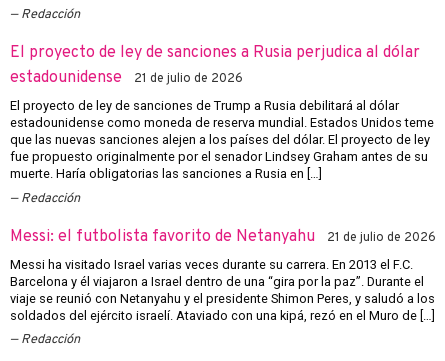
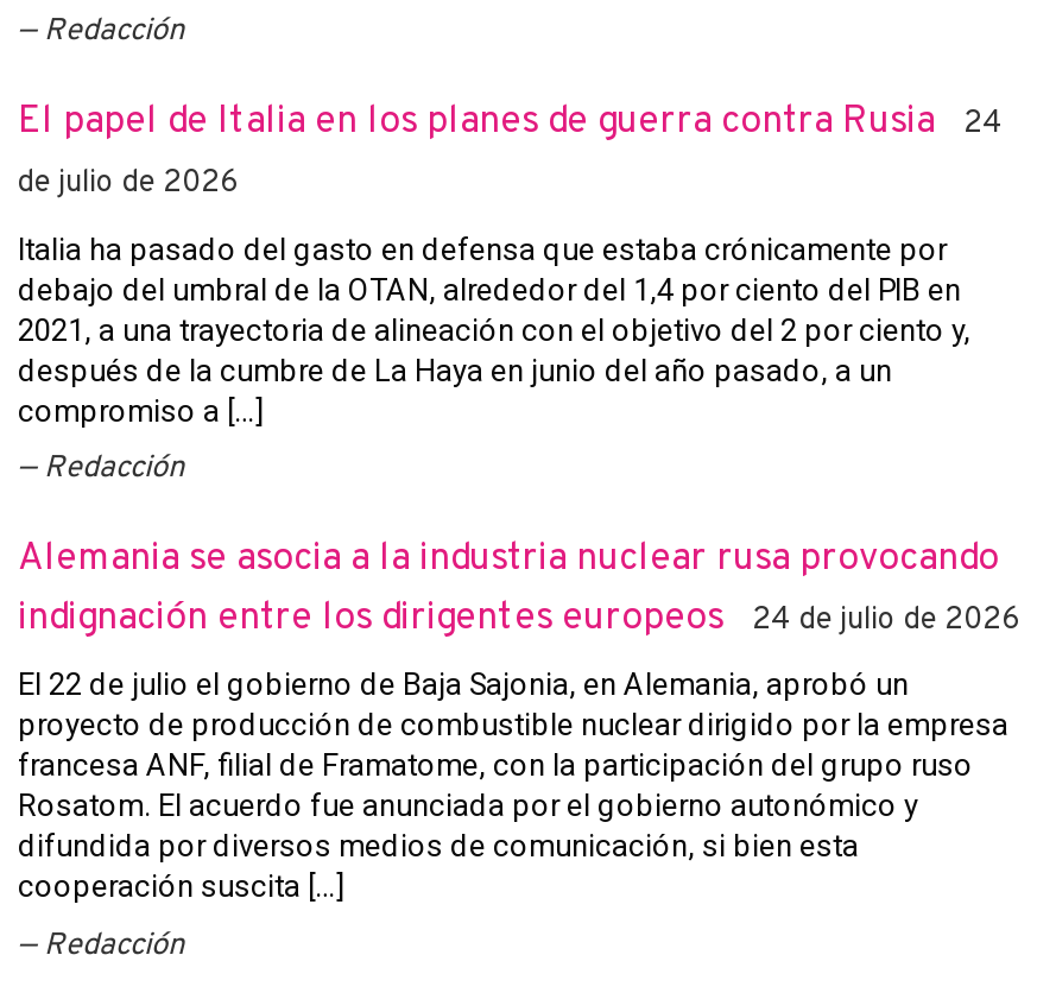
[10,43,434,181] El proyecto de ley de sanciones a Rusia perjudica al dólar | estadounidense | 21 de julio de 2026 | El proyecto de ley de sanciones de Trump a Rusia debilitará al dólar | estadounidense como moneda de reserva mundial. Estados Unidos teme | que las nuevas sanciones alejen a los países del dólar. El proyecto de ley | fue propuesto originalmente por el senador Lindsey Graham antes de su | muerte. Haría obligatorias las sanciones a Rusia en […] -> [18,100,1004,428] El papel de Italia en los planes de guerra contra Rusia | 24 | de julio de 2026 | Italia ha pasado del gasto en defensa que estaba crónicamente por | debajo del umbral de la OTAN, alrededor del 1,4 por ciento del PIB en | 2021, a una trayectoria de alineación con el objetivo del 2 por ciento y, | después de la cumbre de La Haya en junio del año pasado, a un | compromiso a […]
[10,227,436,247] Messi: el futbolista favorito de Netanyahu | 21 de julio de 2026 -> [18,536,1020,643] Alemania se asocia a la industria nuclear rusa provocando | indignación entre los dirigentes europeos | 24 de julio de 2026
[10,257,435,323] Messi ha visitado Israel varias veces durante su carrera. En 2013 el F.C. | Barcelona y él viajaron a Israel dentro de una “gira por la paz”. Durante el | viaje se reunió con Netanyahu y el presidente Shimon Peres, y saludó a los | soldados del ejército israelí. Ataviado con una kipá, rezó en el Muro de […] -> [18,668,1008,905] El 22 de julio el gobierno de Baja Sajonia, en Alemania, aprobó un | proyecto de producción de combustible nuclear dirigido por la empresa | francesa ANF, filial de Framatome, con la participación del grupo ruso | Rosatom. El acuerdo fue anunciada por el gobierno autonómico y | difundida por diversos medios de comunicación, si bien esta | cooperación suscita […]

